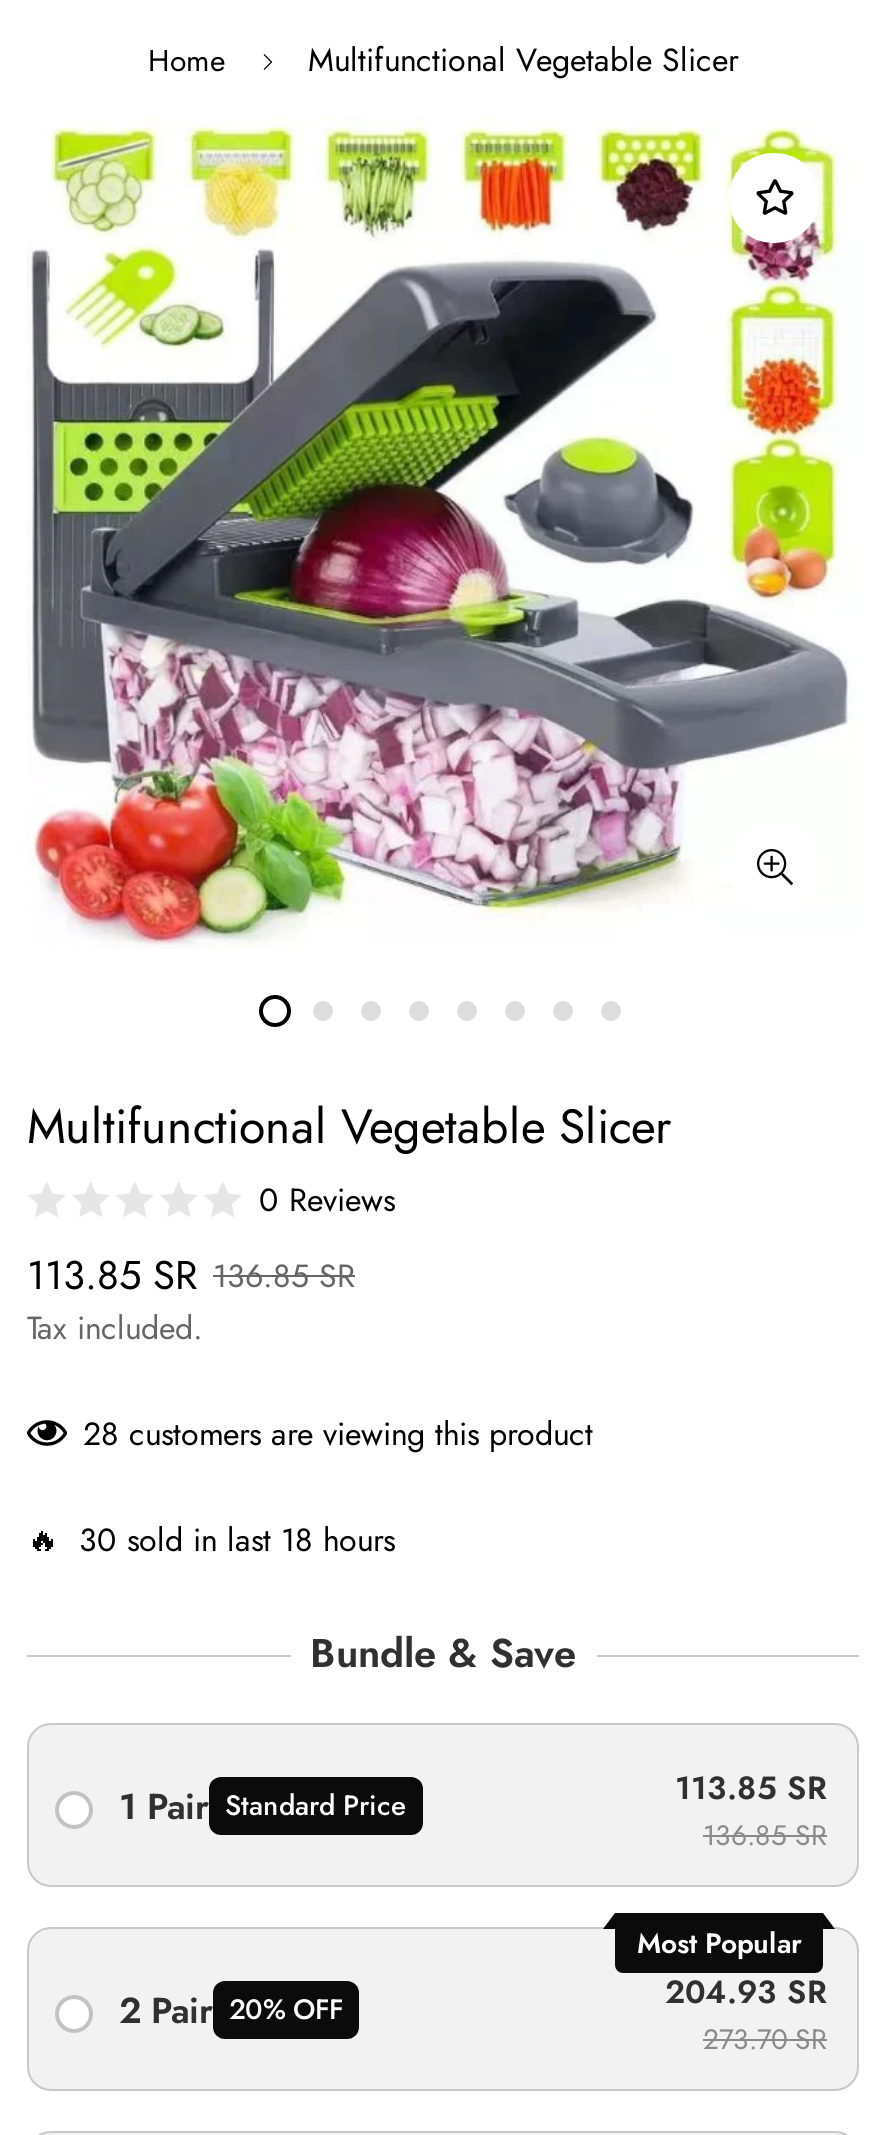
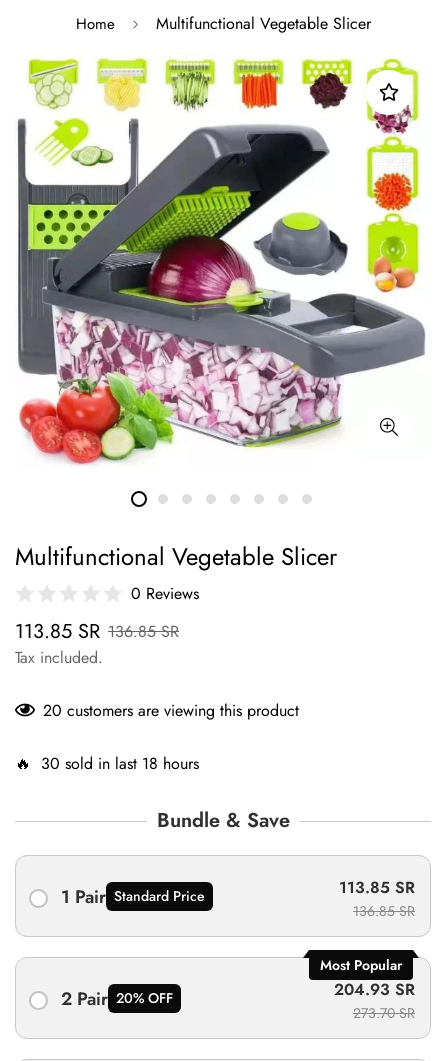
[83,1411,593,1457] 28 customers are viewing this product -> [43,699,299,722] 20 customers are viewing this product

